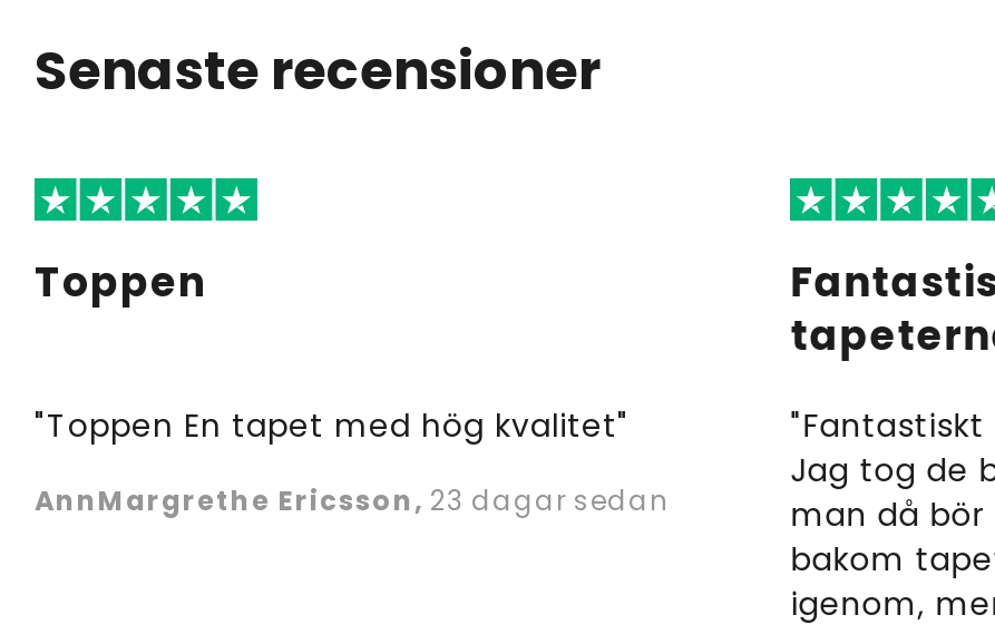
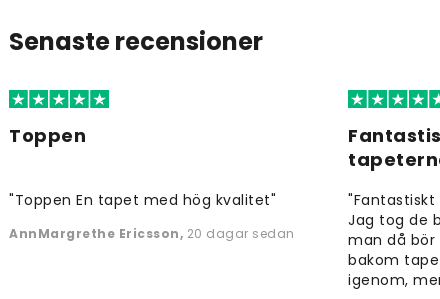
[35,481,669,519] AnnMargrethe Ericsson, 23 dagar sedan -> [9,225,294,242] AnnMargrethe Ericsson, 20 dagar sedan

